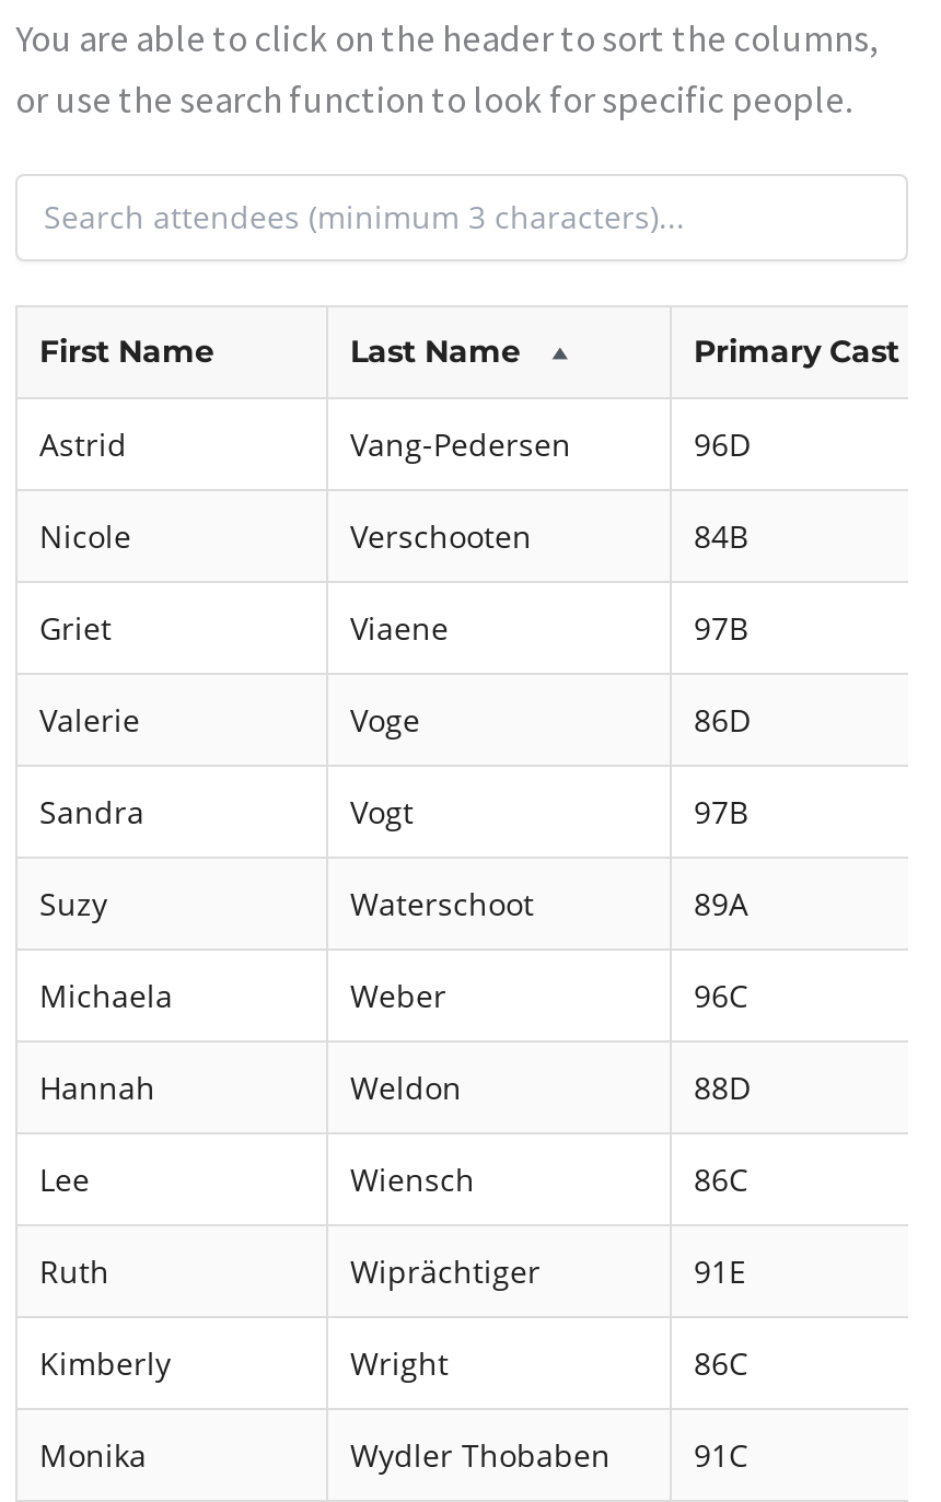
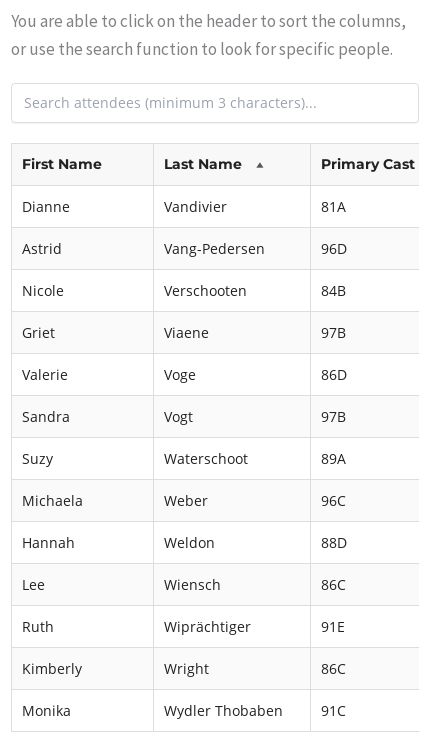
none -> [22,197,346,216] Dianne | Vandivier | 81A

